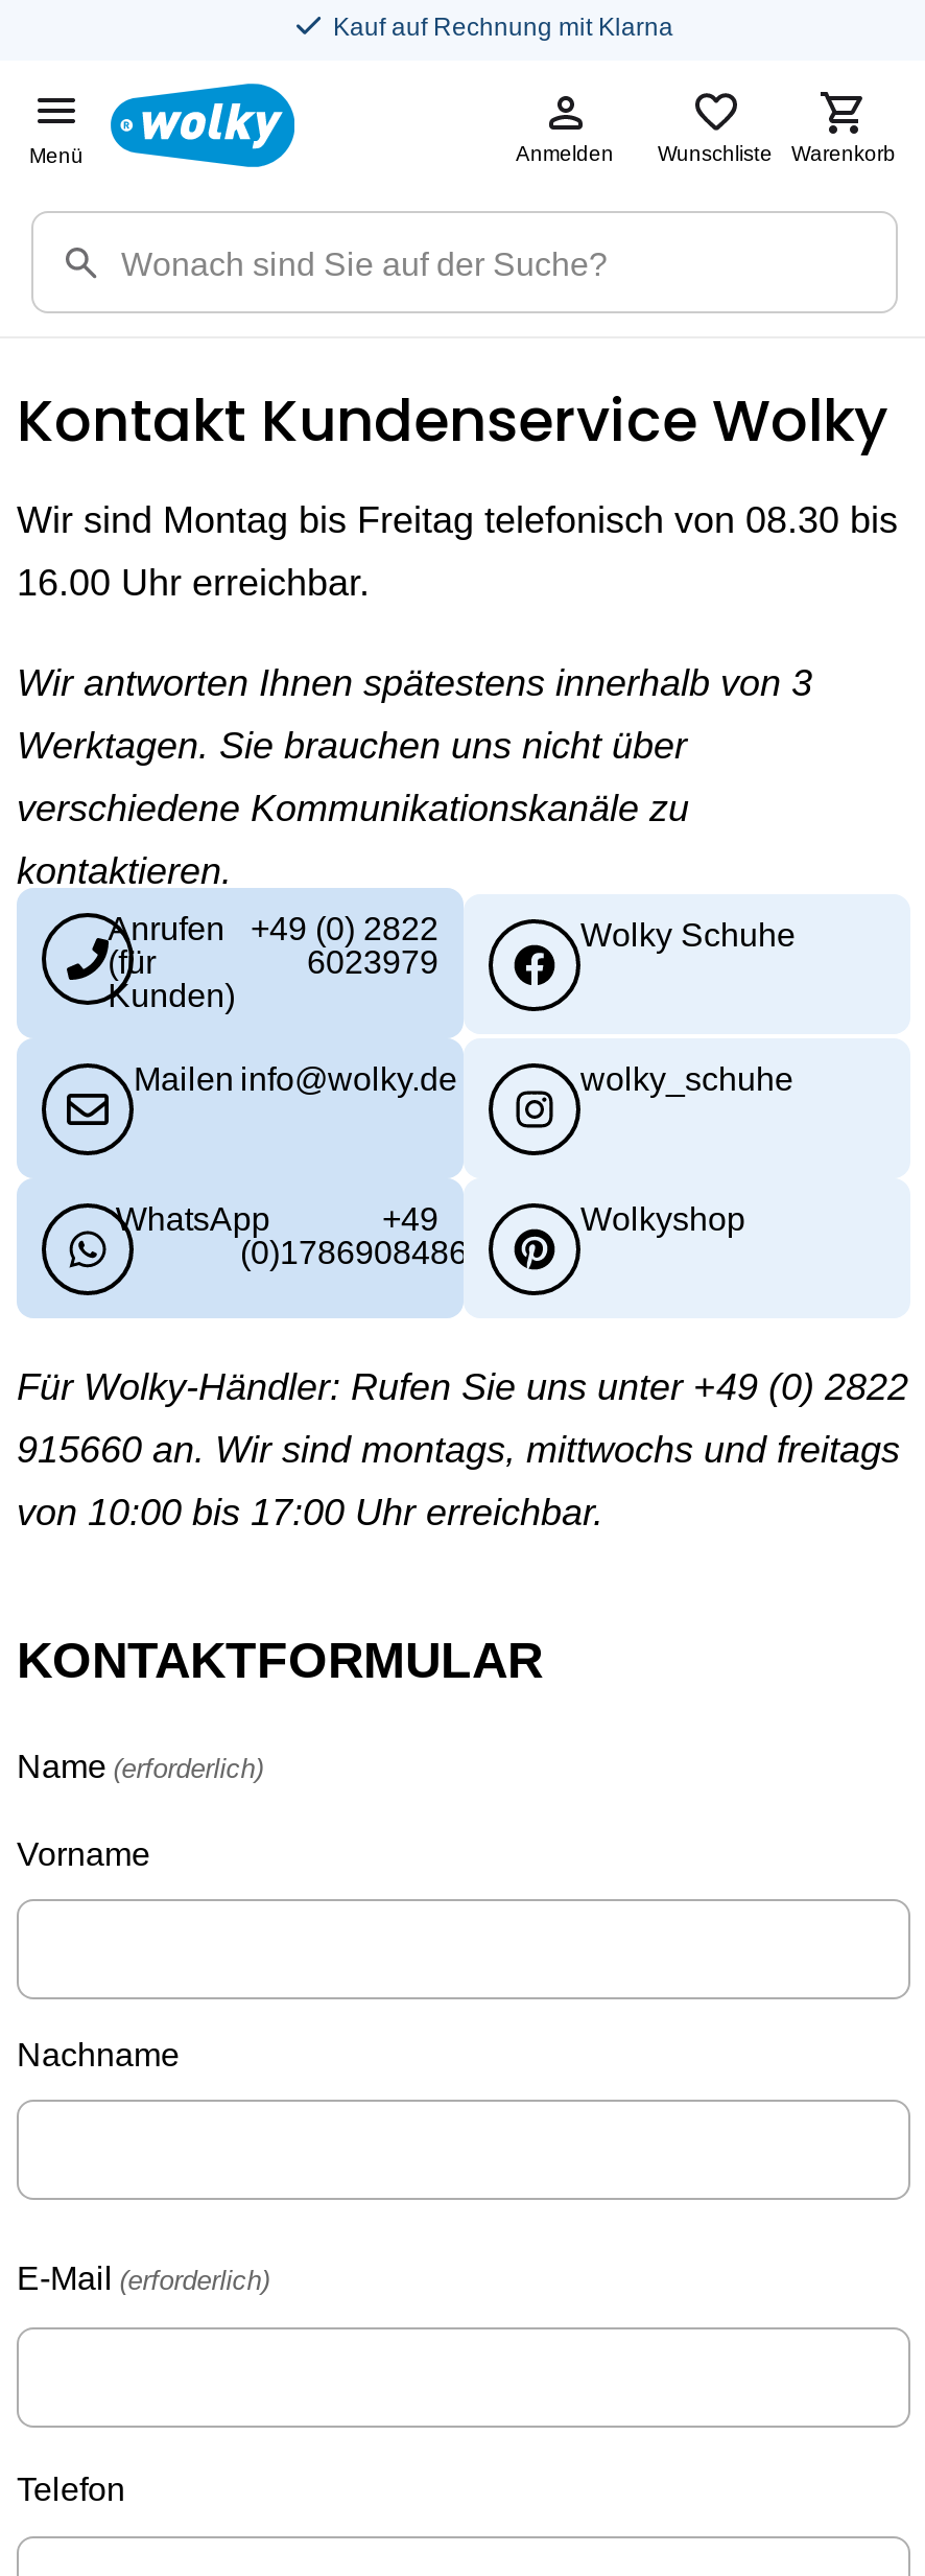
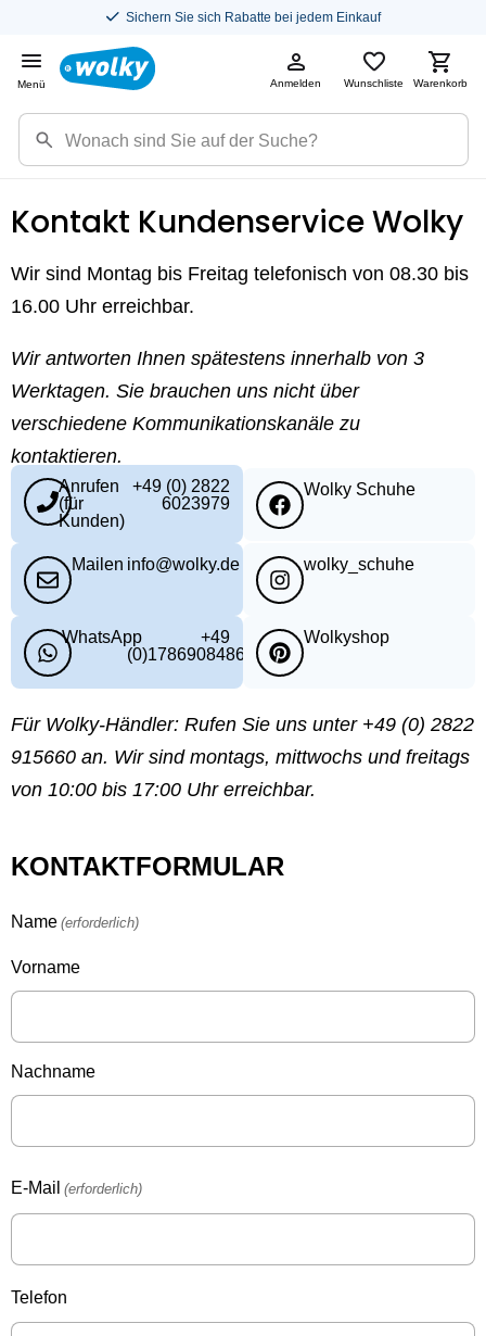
[312,13,653,42] Kauf auf Rechnung mit Klarna -> [125,10,380,25] Sichern Sie sich Rabatte bei jedem Einkauf

